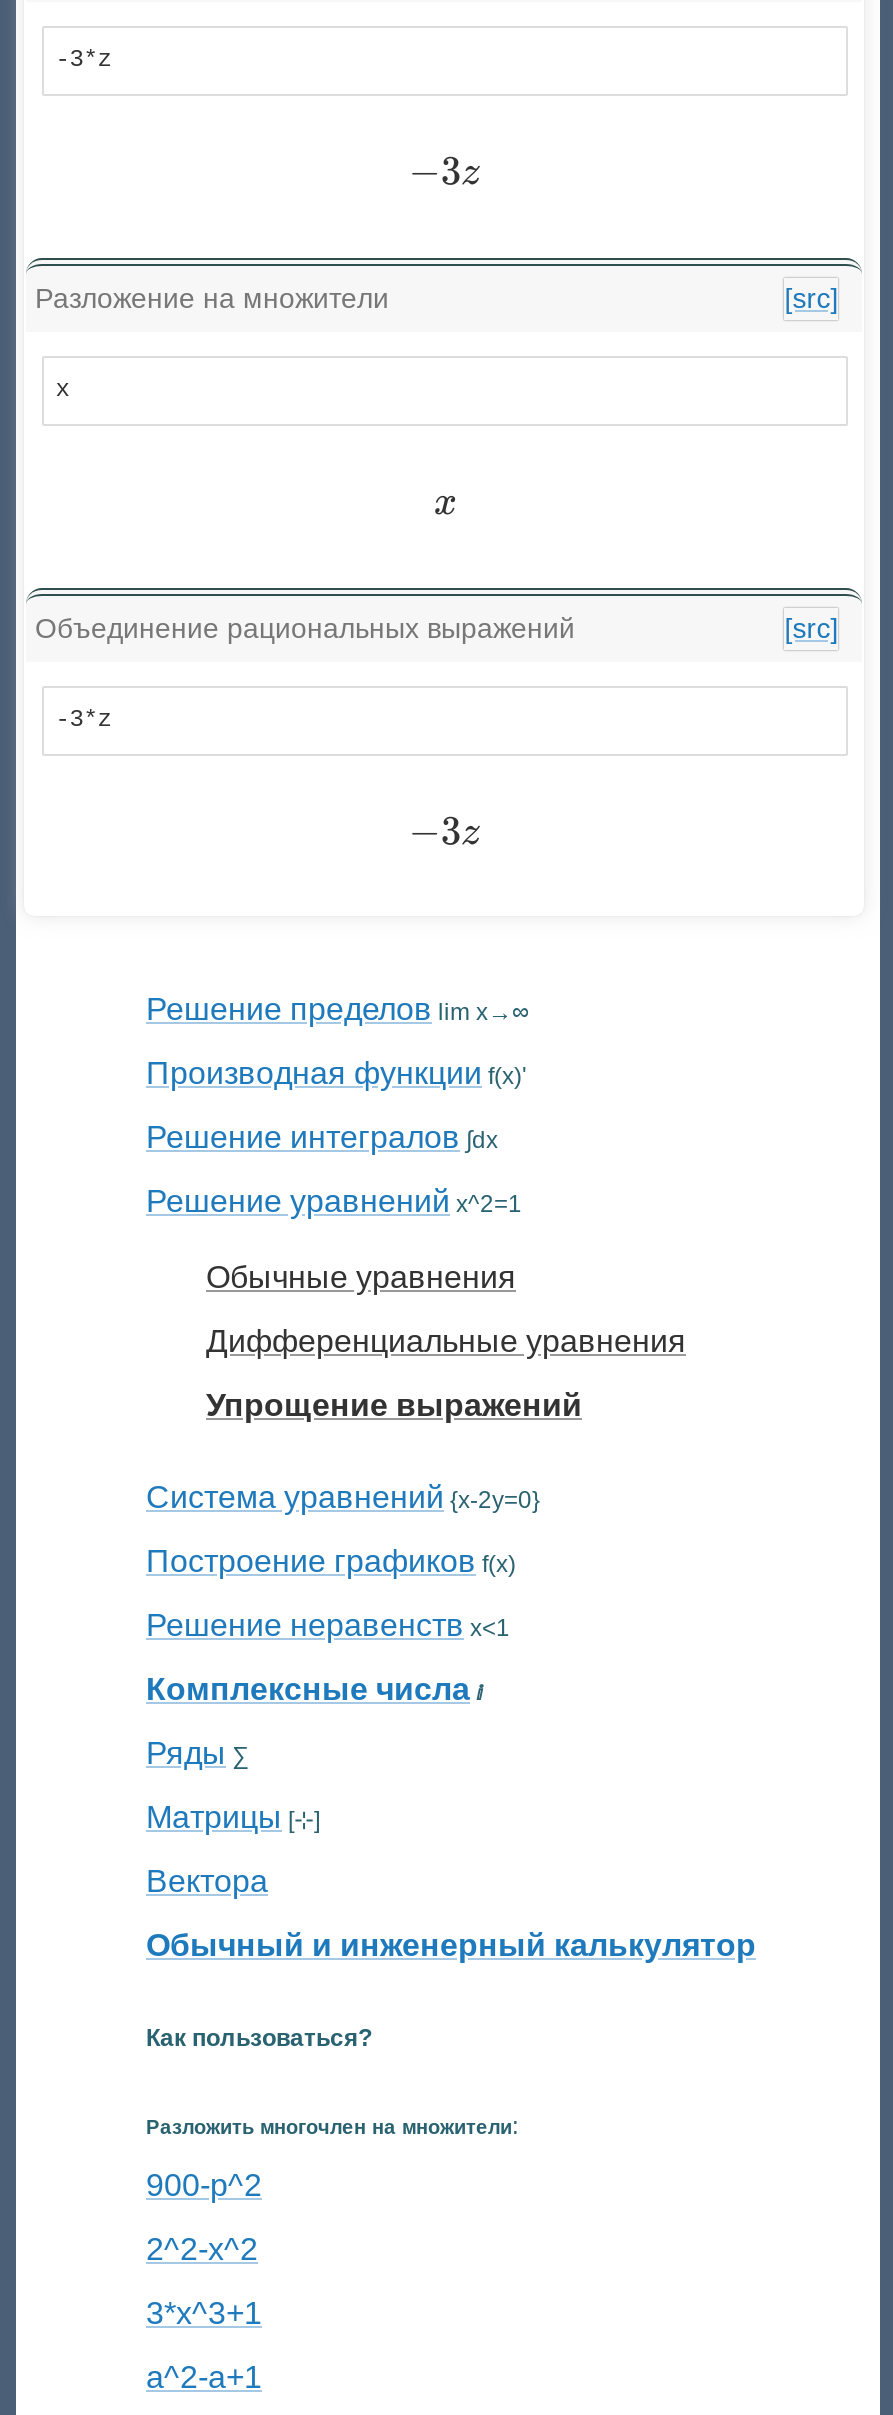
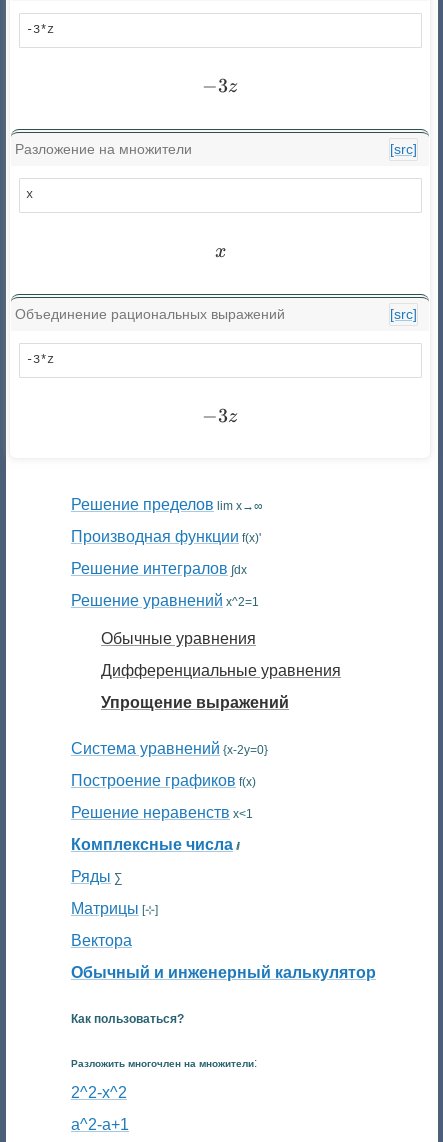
[146,2168,262,2202] 900-p^2 -> none
[146,2296,262,2330] 3*x^3+1 -> none

